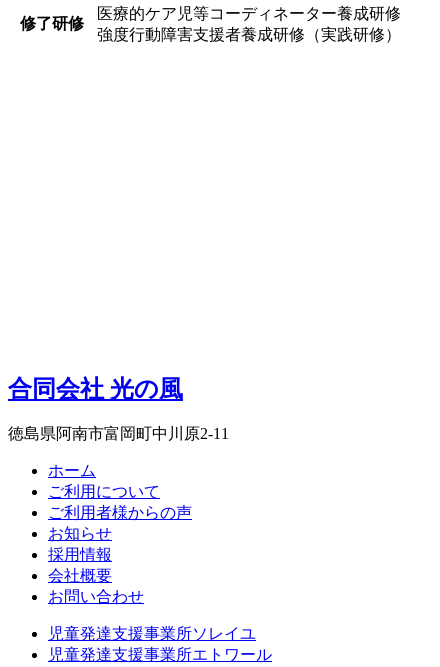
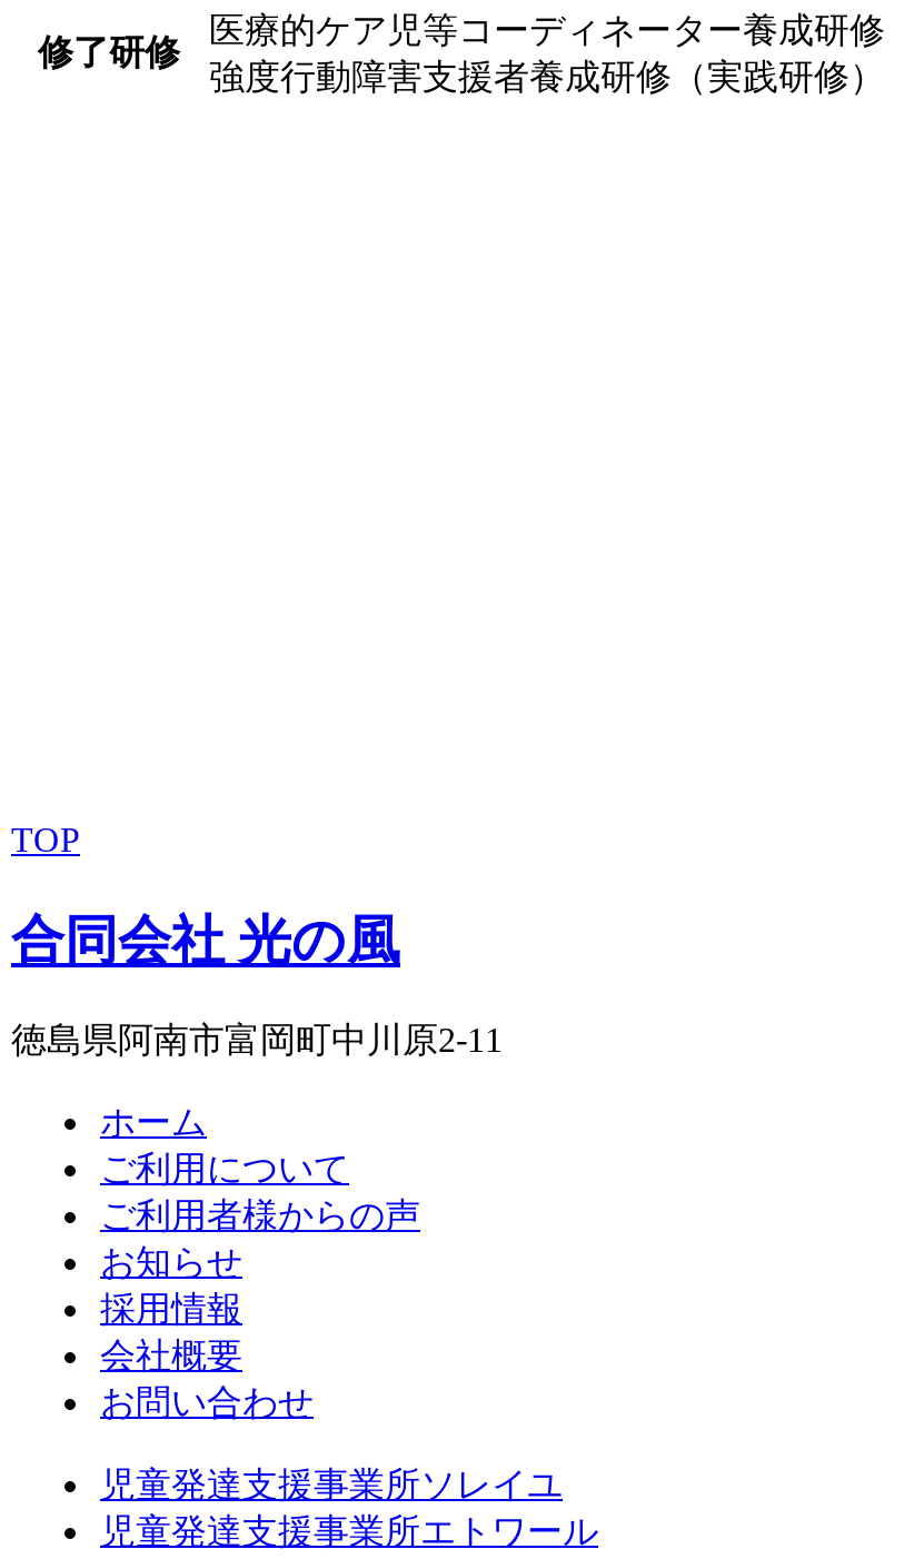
none -> [11,820,80,858] TOP

